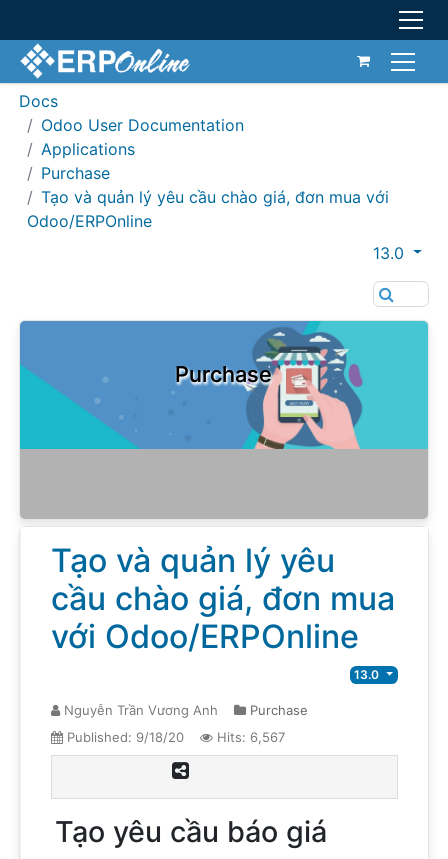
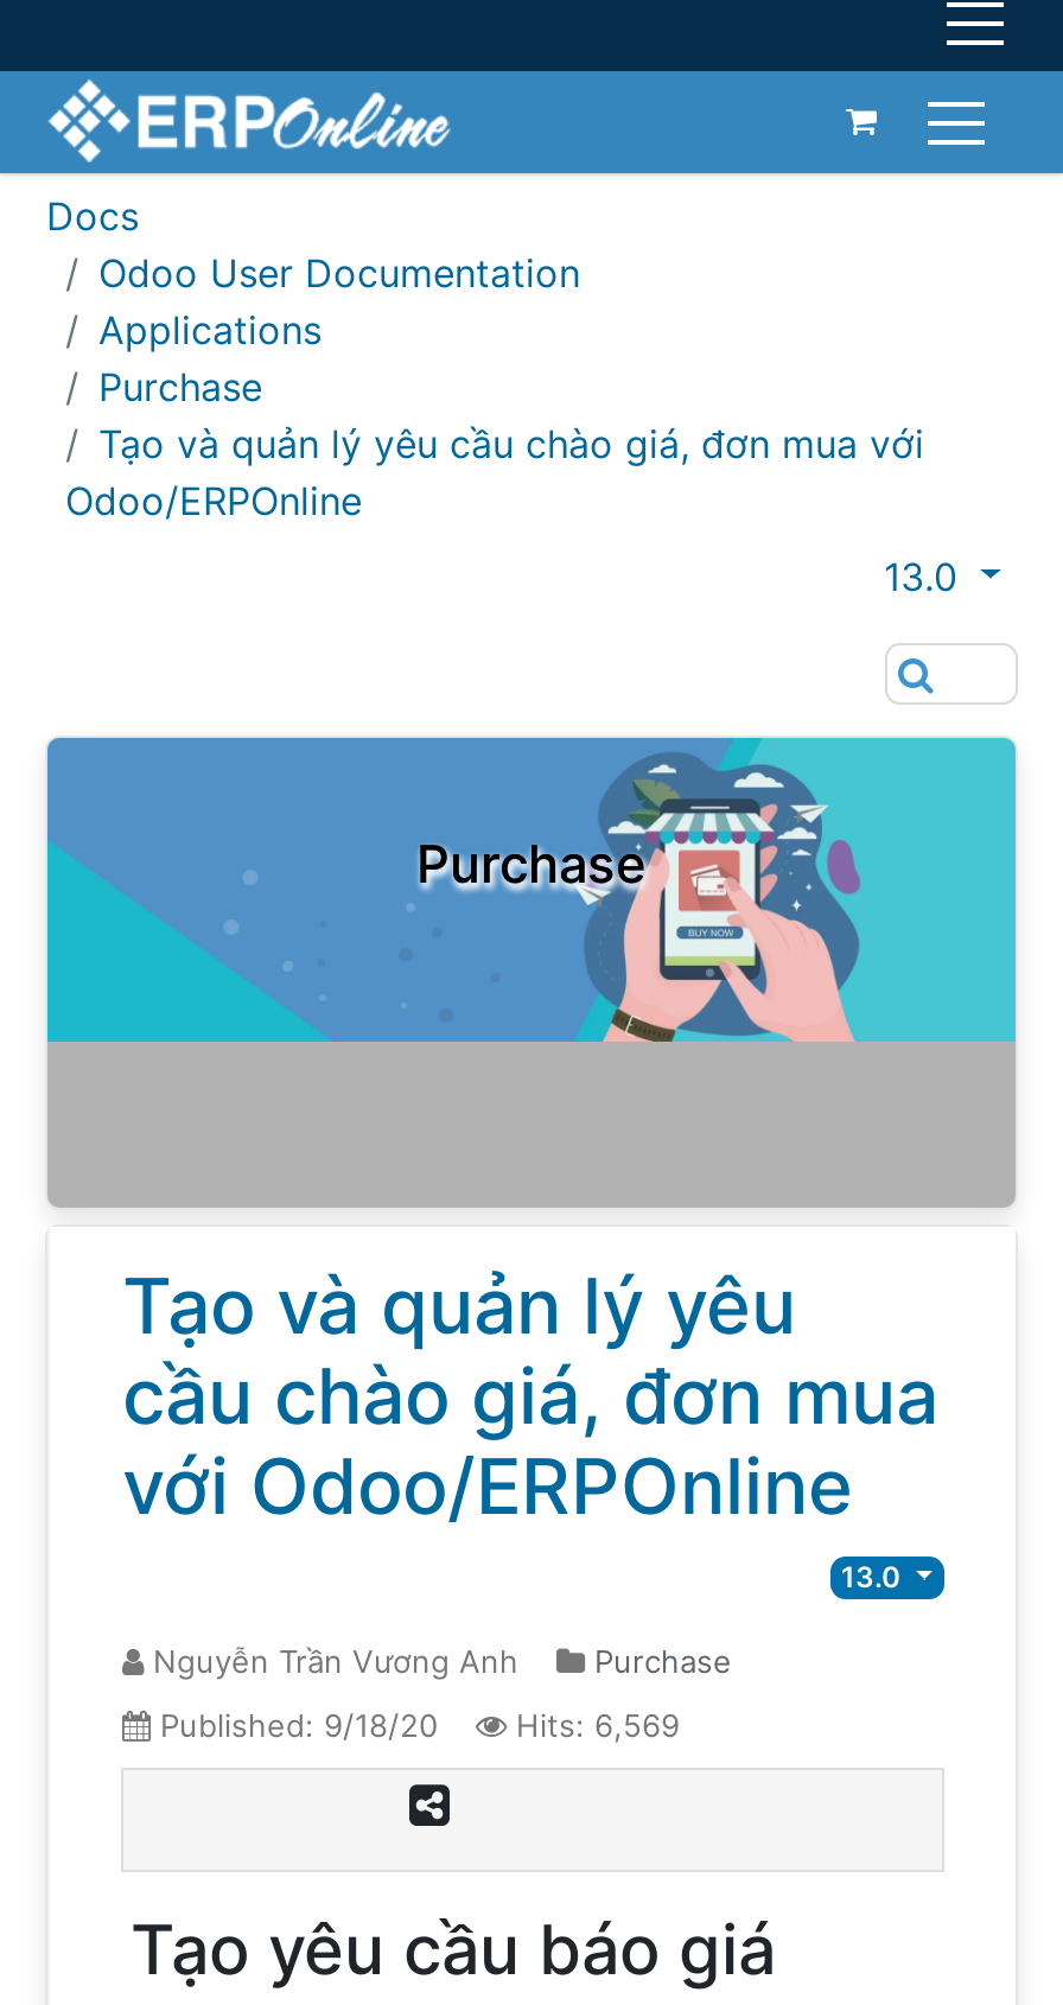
[217,728,285,744] Hits: 6,567 -> [516,1705,680,1743] Hits: 6,569

